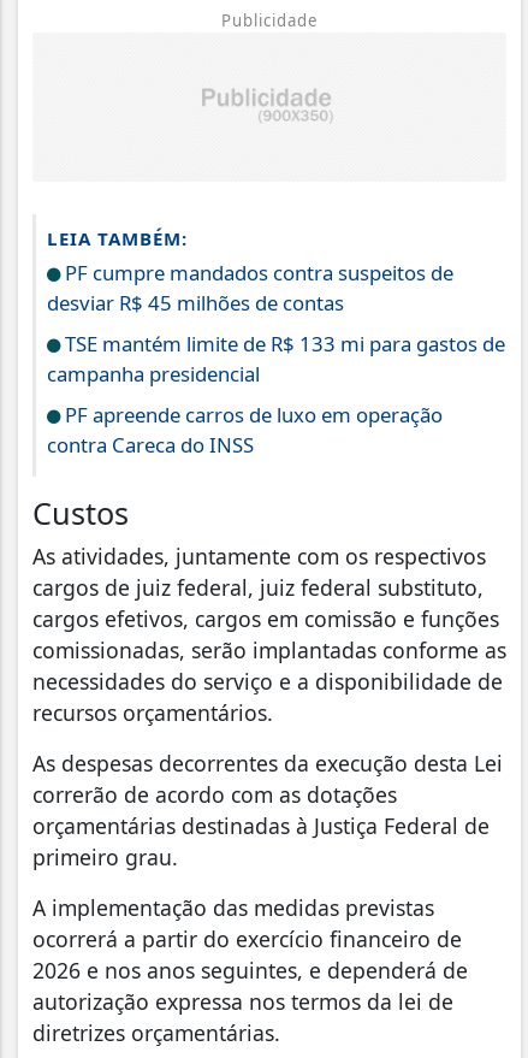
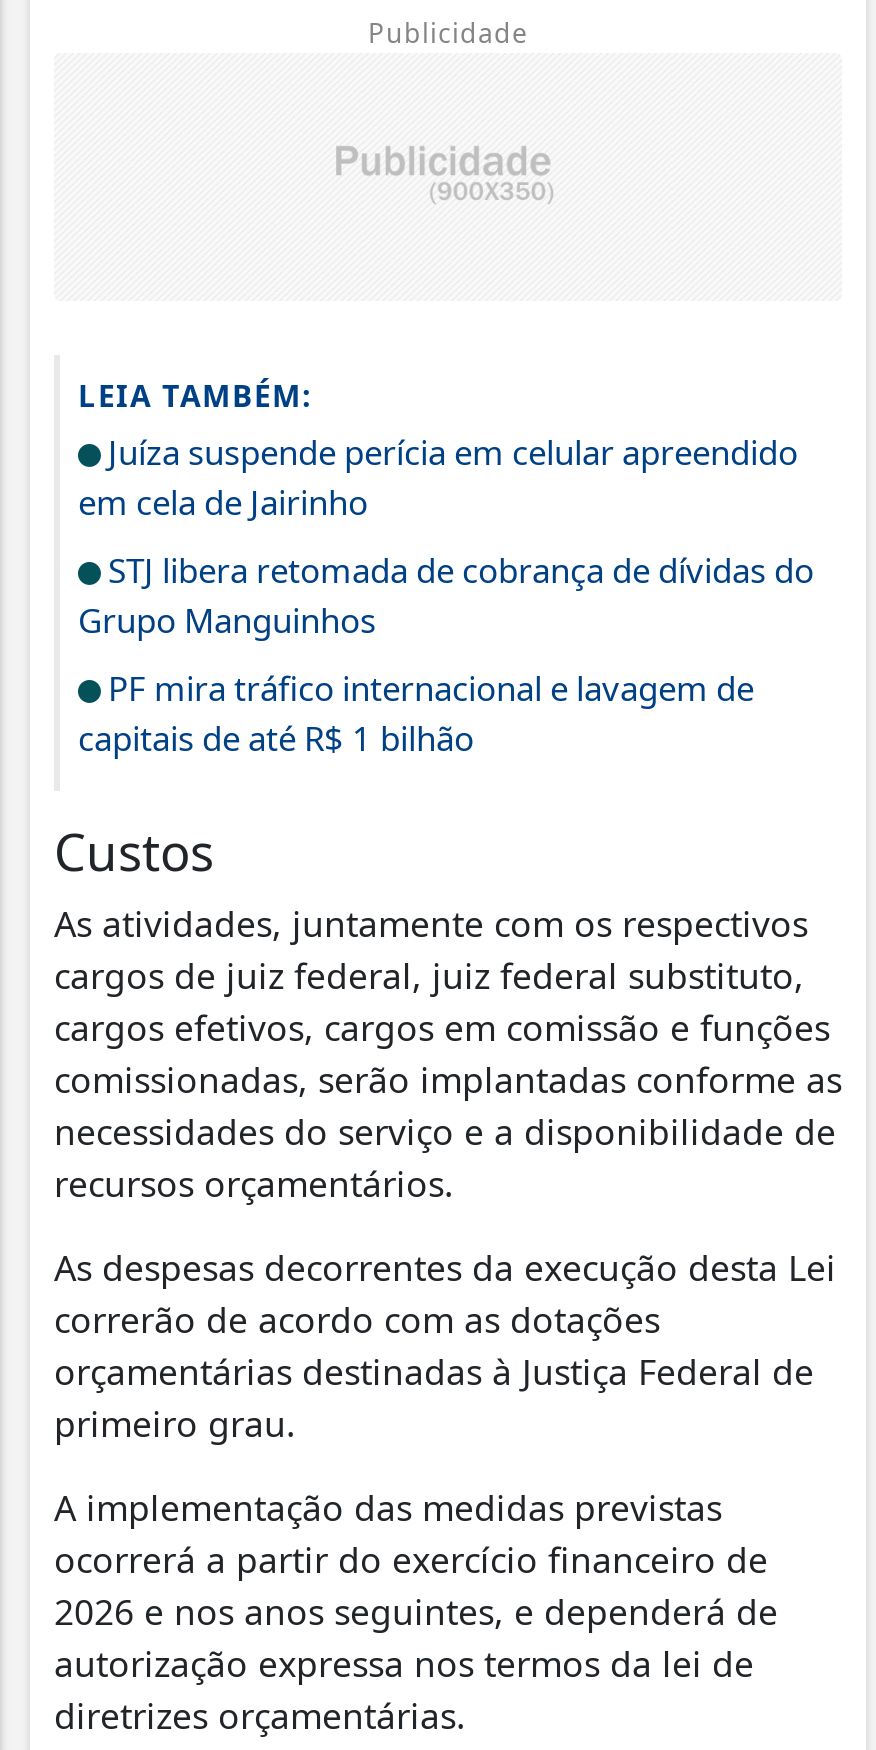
[47,258,453,316] PF cumpre mandados contra suspeitos de | desviar R$ 45 milhões de contas -> [78,428,798,524] Juíza suspende perícia em celular apreendido | em cela de Jairinho
[47,329,505,387] TSE mantém limite de R$ 133 mi para gastos de | campanha presidencial -> [78,546,814,642] STJ libera retomada de cobrança de dívidas do | Grupo Manguinhos
[47,400,443,458] PF apreende carros de luxo em operação | contra Careca do INSS -> [78,664,754,760] PF mira tráfico internacional e lavagem de | capitais de até R$ 1 bilhão

